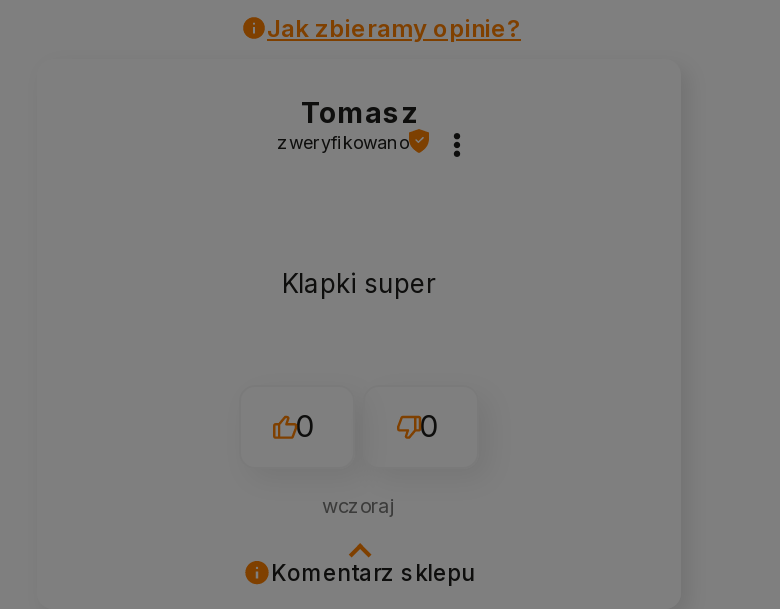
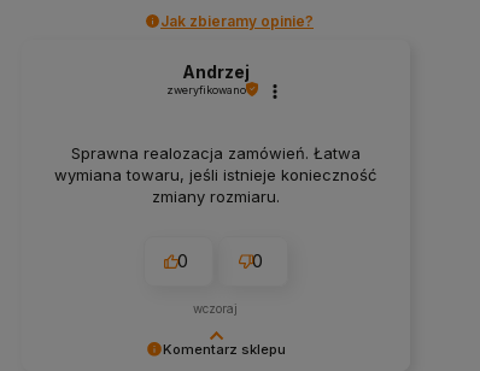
[301,95,417,129] Tomasz -> [182,61,250,82] Andrzej
[282,268,436,300] Klapki super -> [55,144,377,206] Sprawna realozacja zamówień. Łatwa | wymiana towaru, jeśli istnieje konieczność | zmiany rozmiaru.

